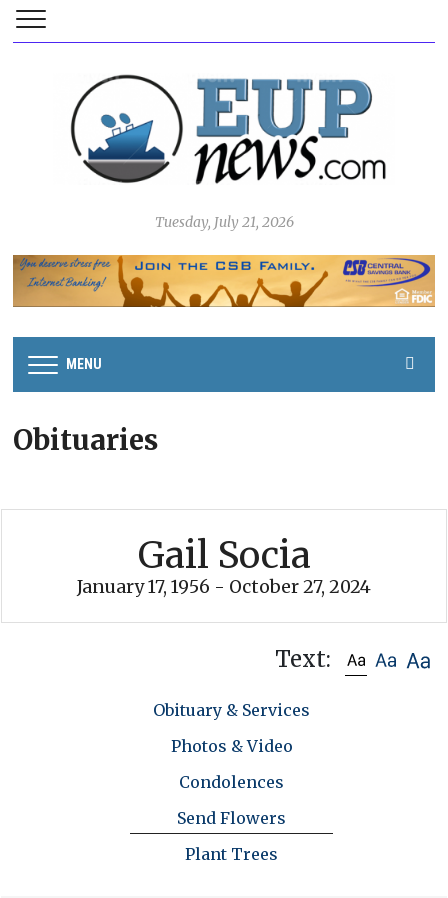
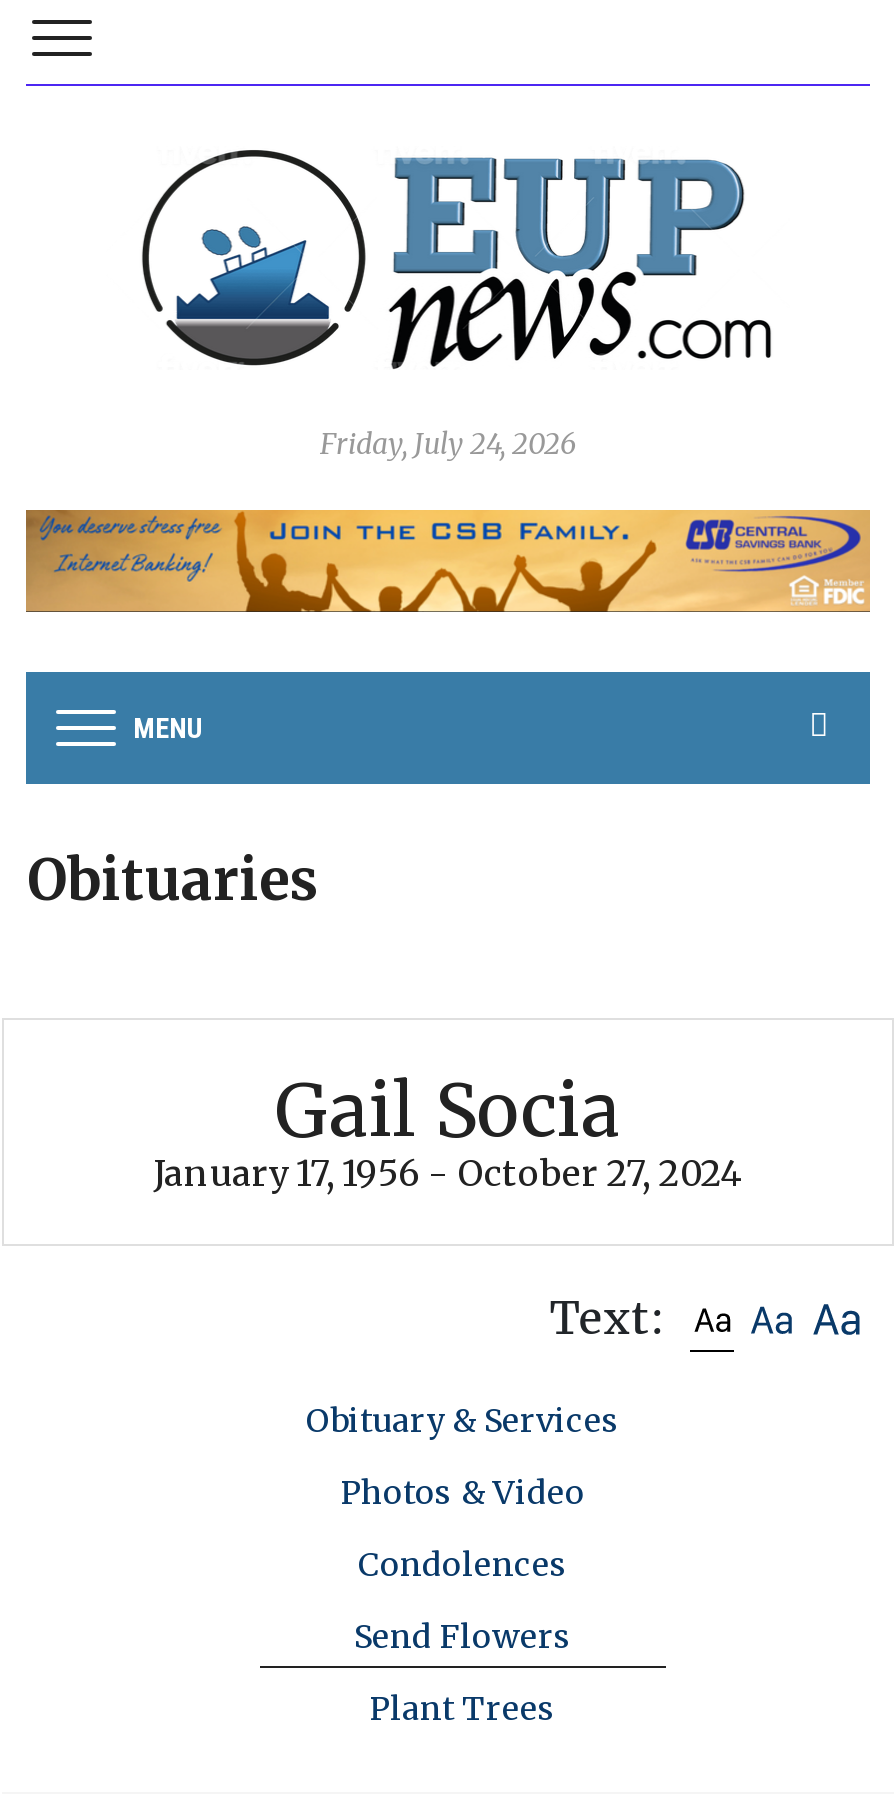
[154,213,293,231] Tuesday, July 21, 2026 -> [320,425,576,461] Friday, July 24, 2026

